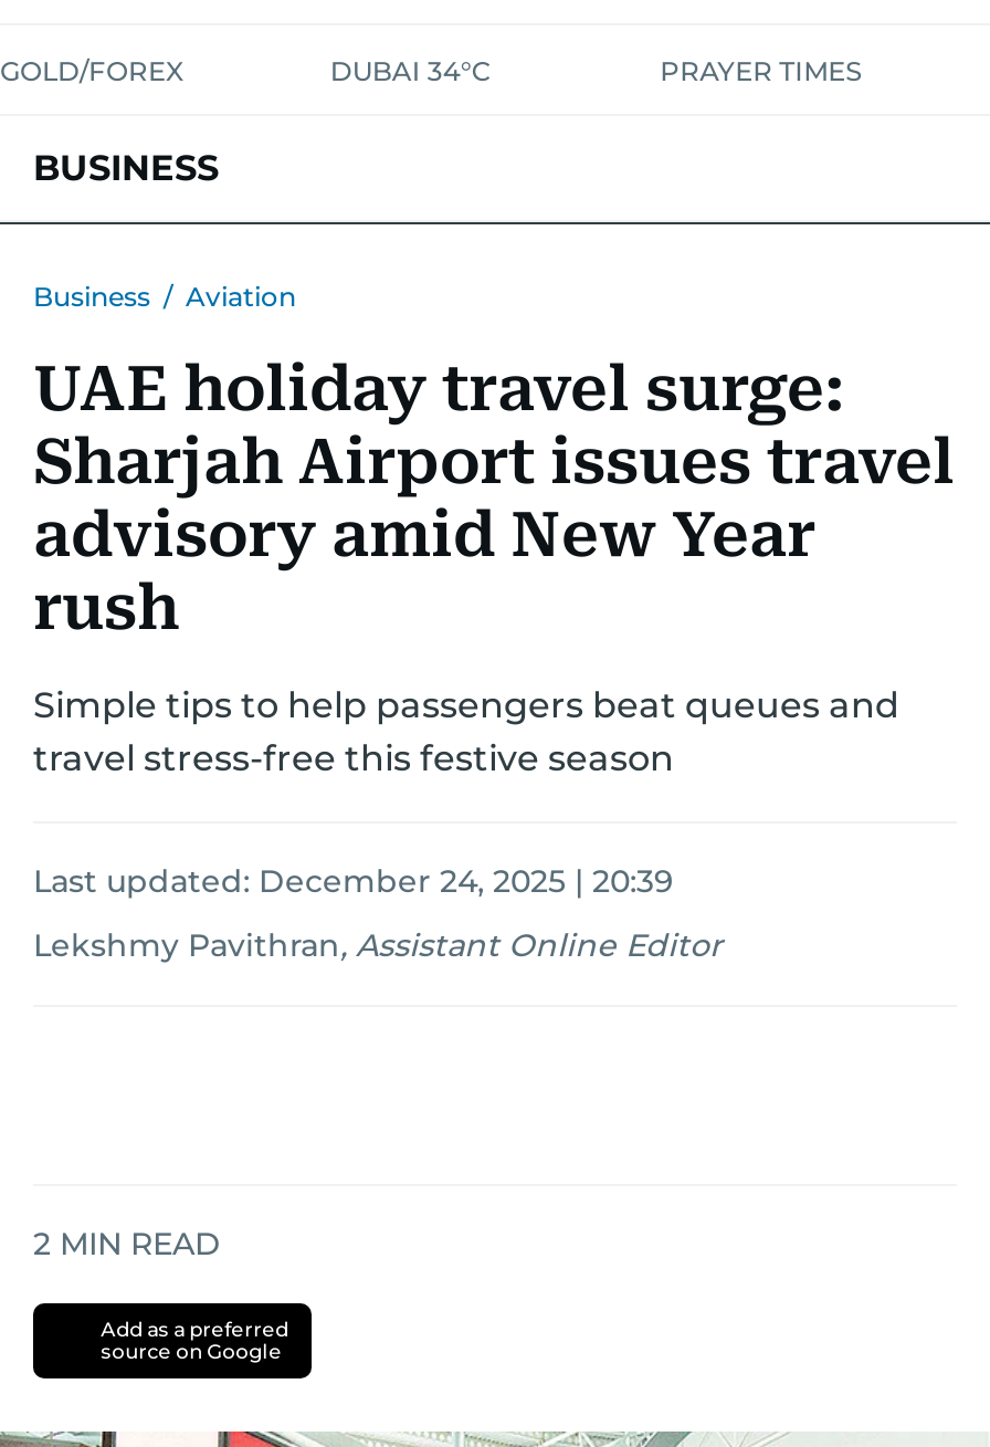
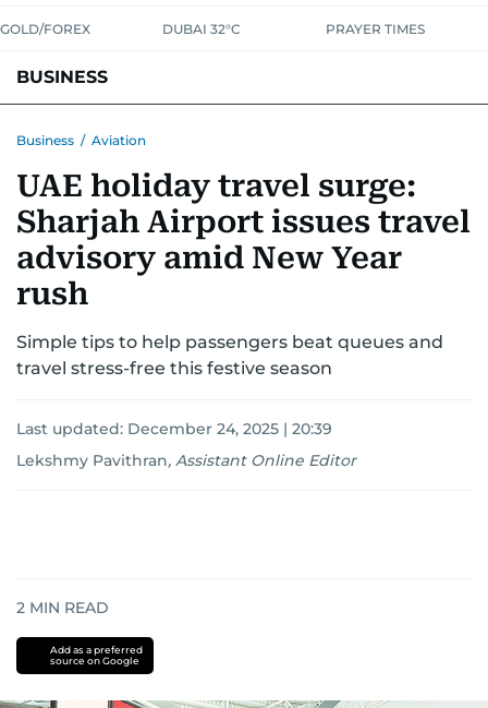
[330,54,491,87] DUBAI 34°C -> [163,21,241,37] DUBAI 32°C

